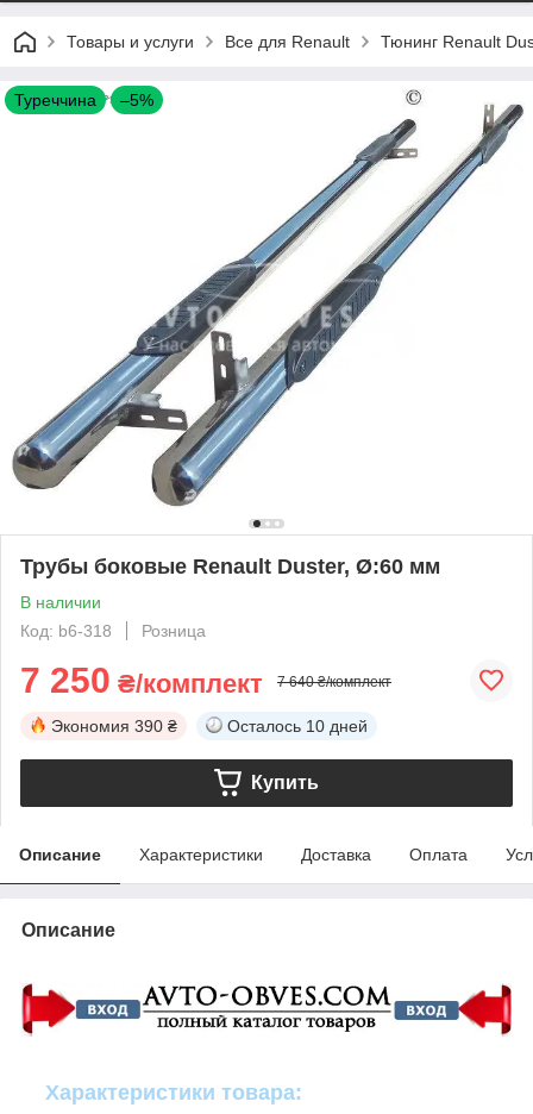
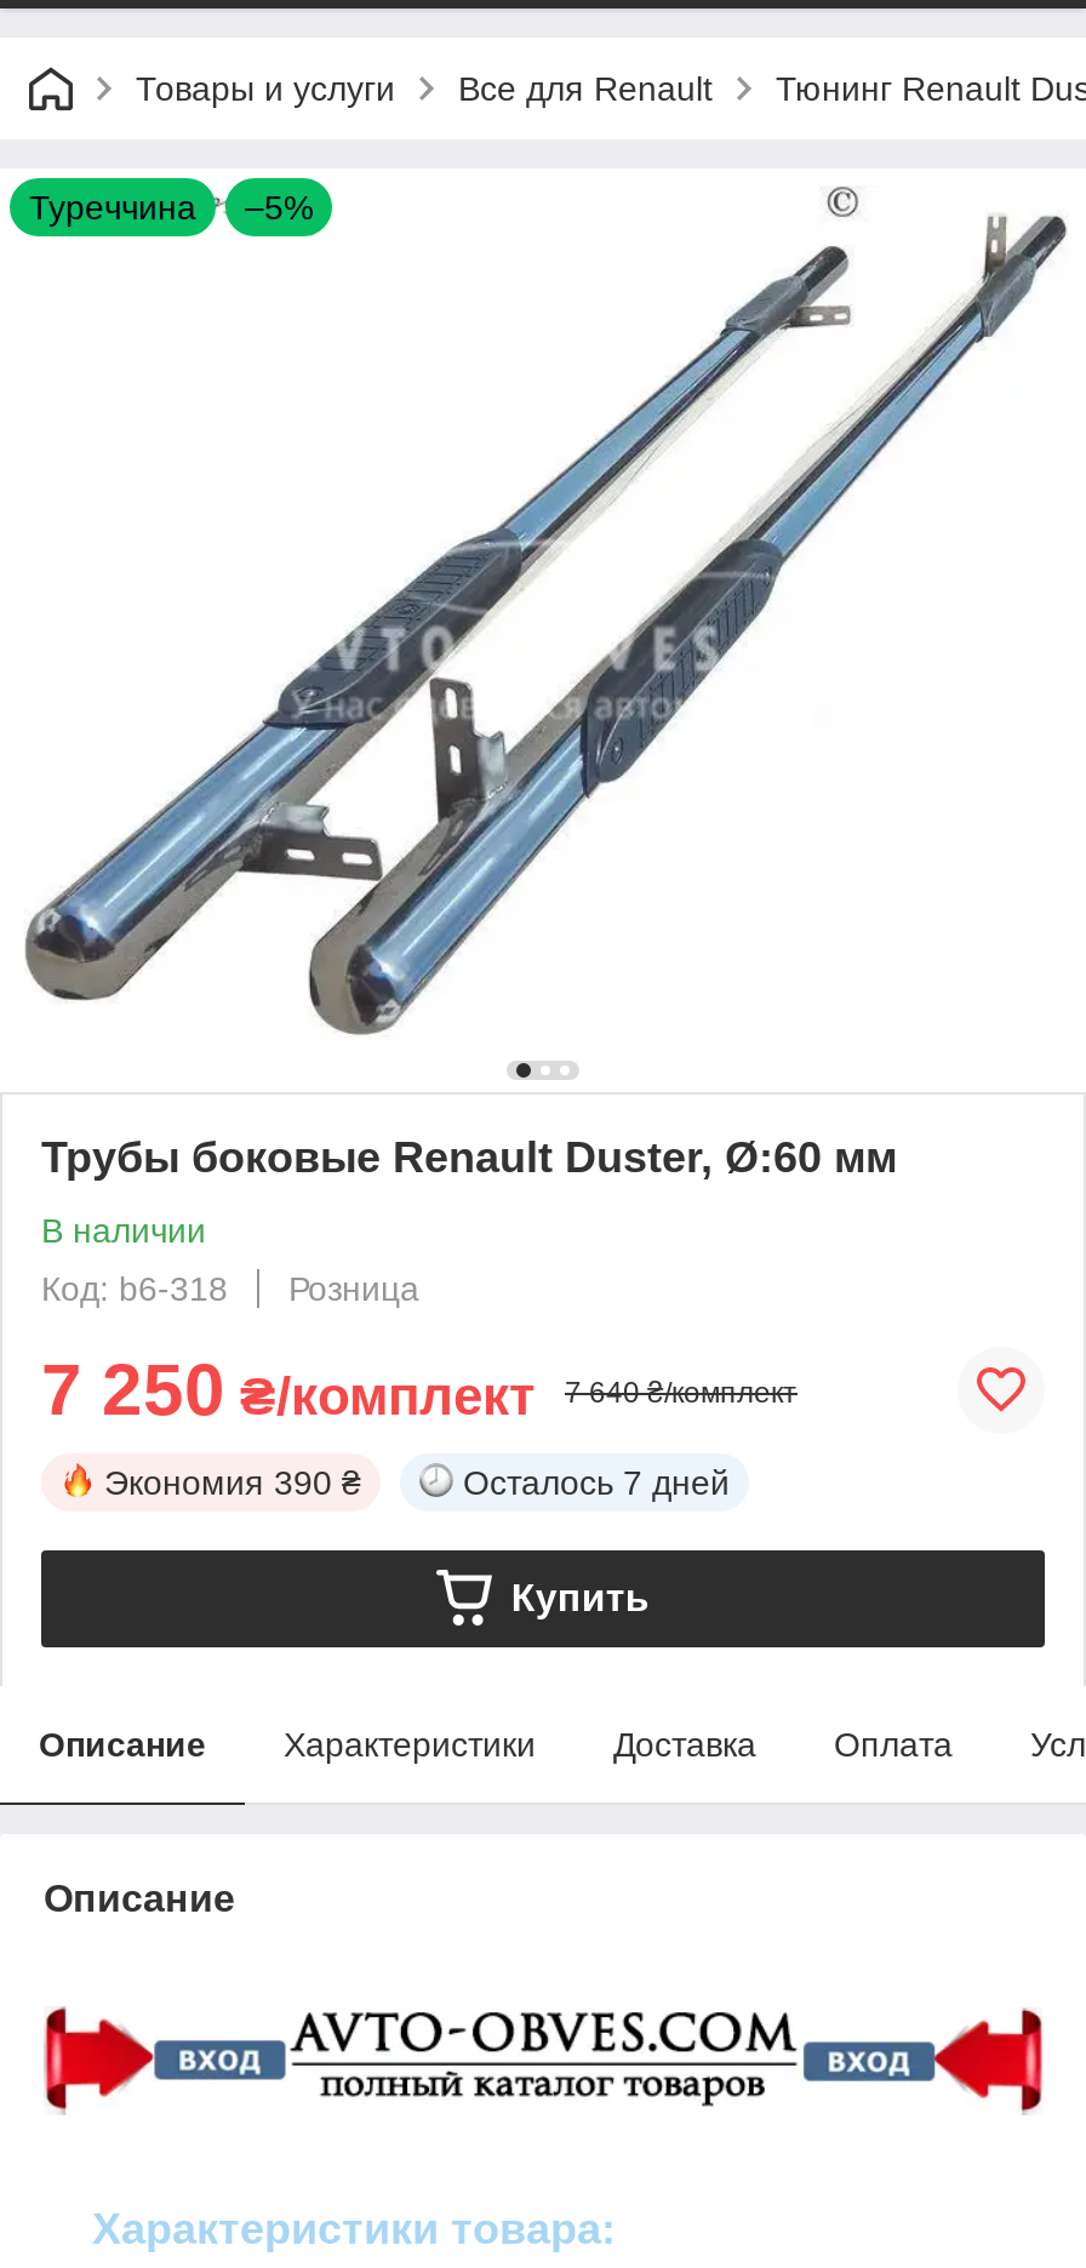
[227,716,368,735] Осталось 10 дней -> [463,1463,730,1501] Осталось 7 дней

